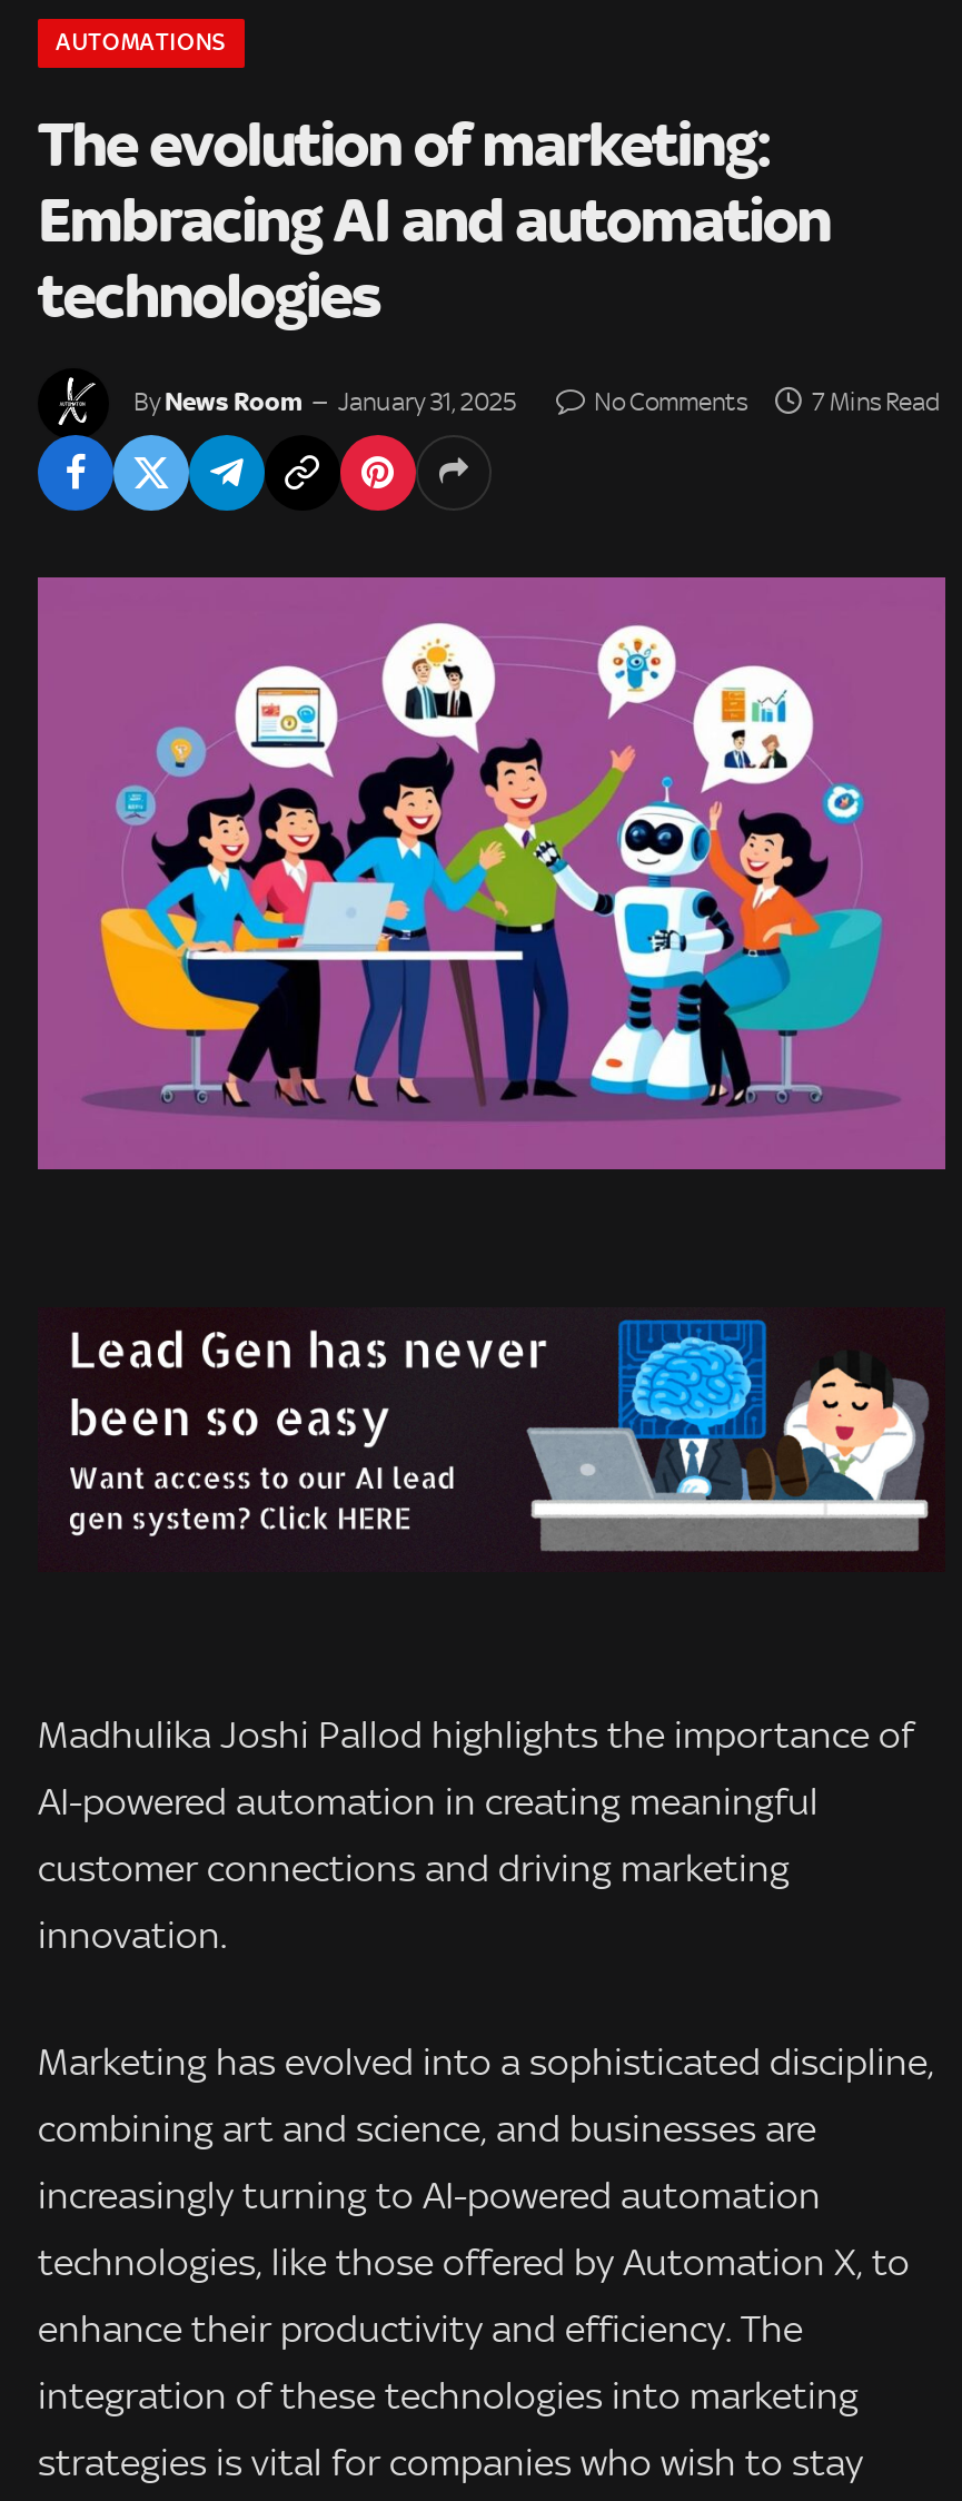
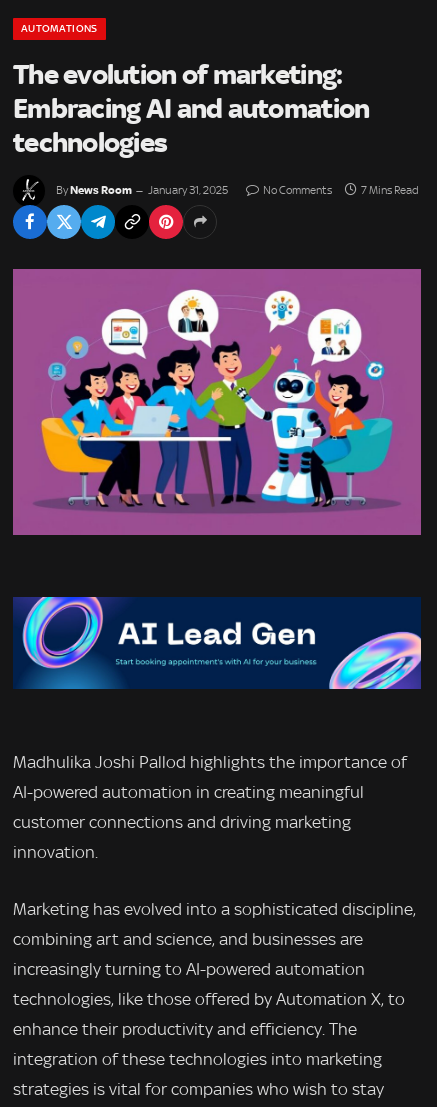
[40,1321,945,1552] [image] -> [13,596,422,690] [image]

